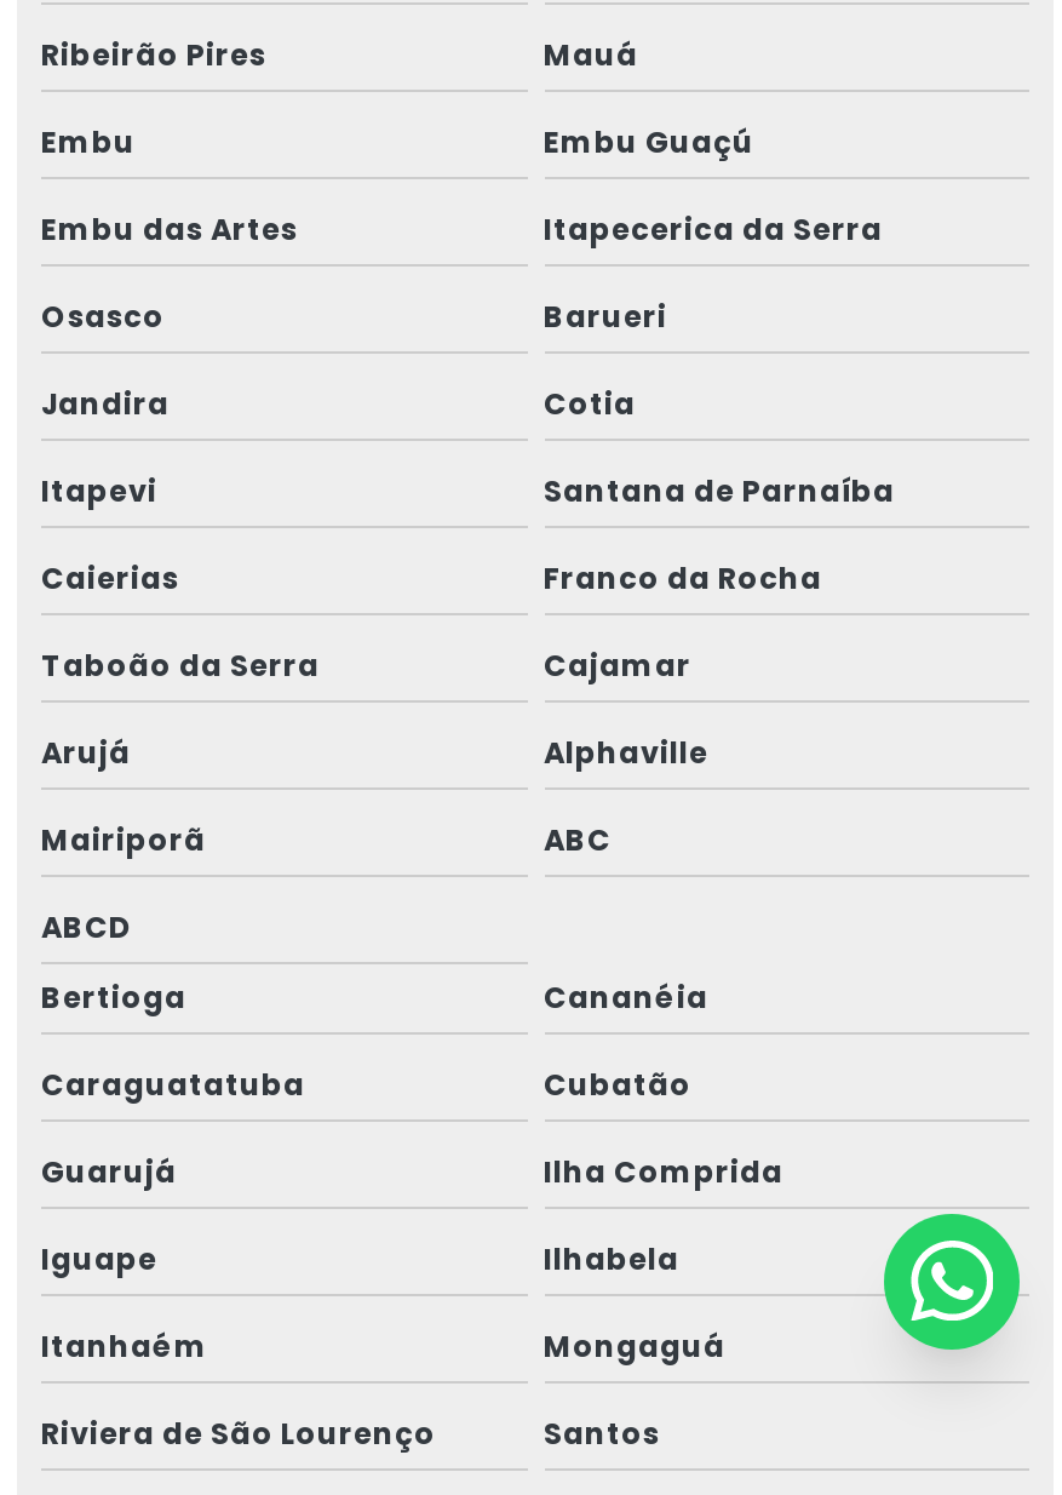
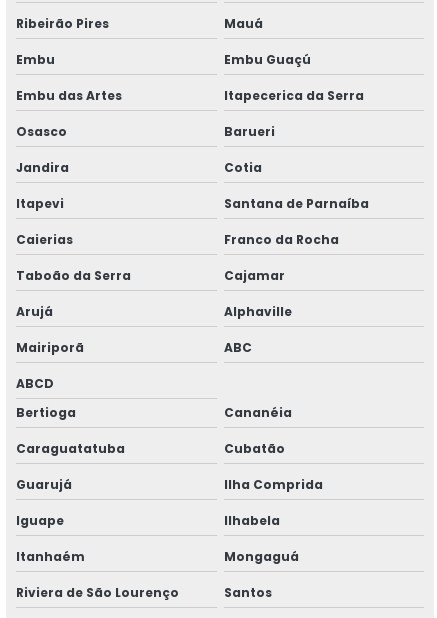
[882,1212,1022,1364] [image] -> none

